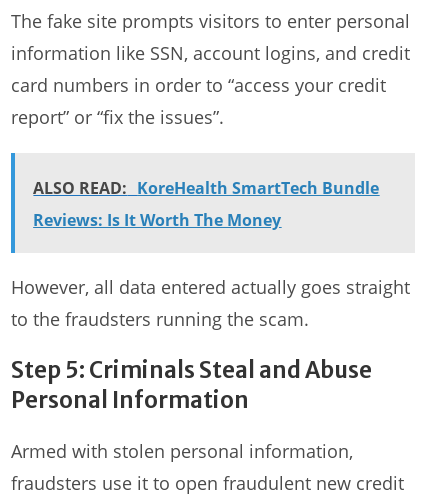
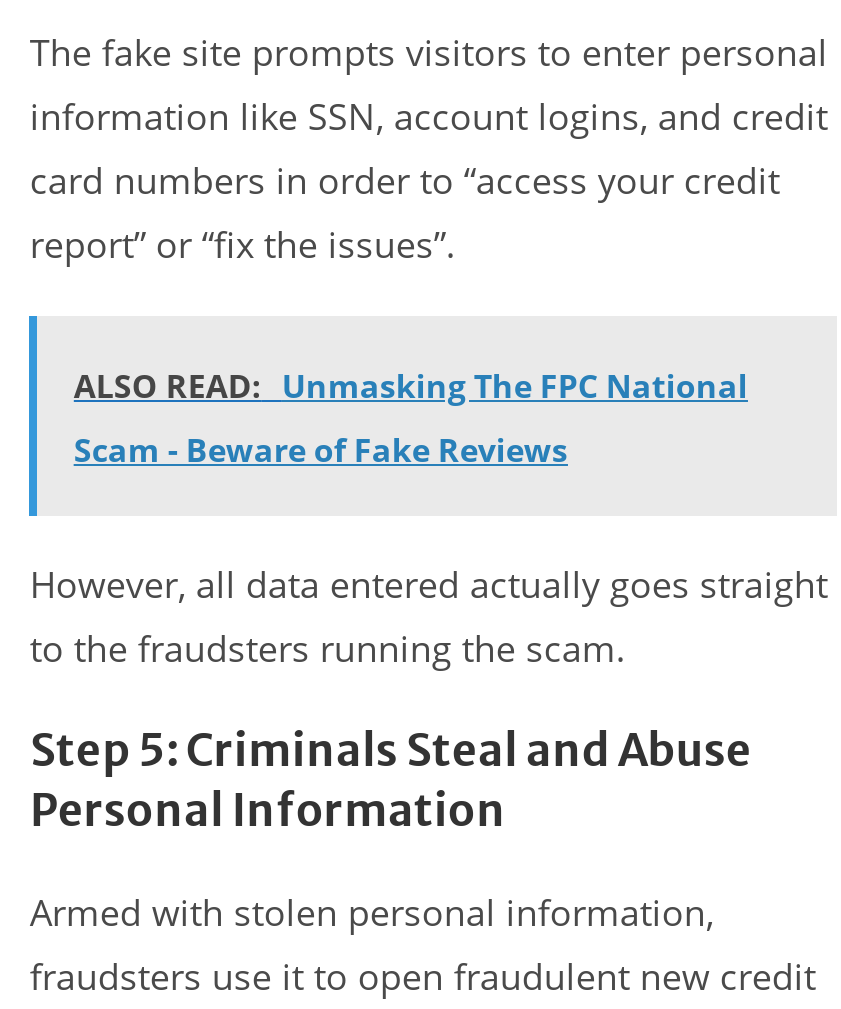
[33,177,379,199] ALSO READ: KoreHealth SmartTech Bundle -> [74,364,748,408] ALSO READ: Unmasking The FPC National
[33,209,281,231] Reviews: Is It Worth The Money -> [74,428,568,472] Scam - Beware of Fake Reviews

